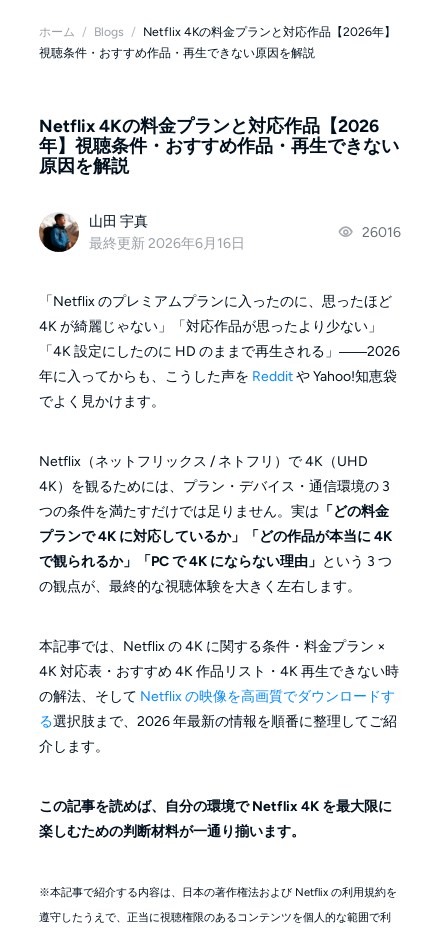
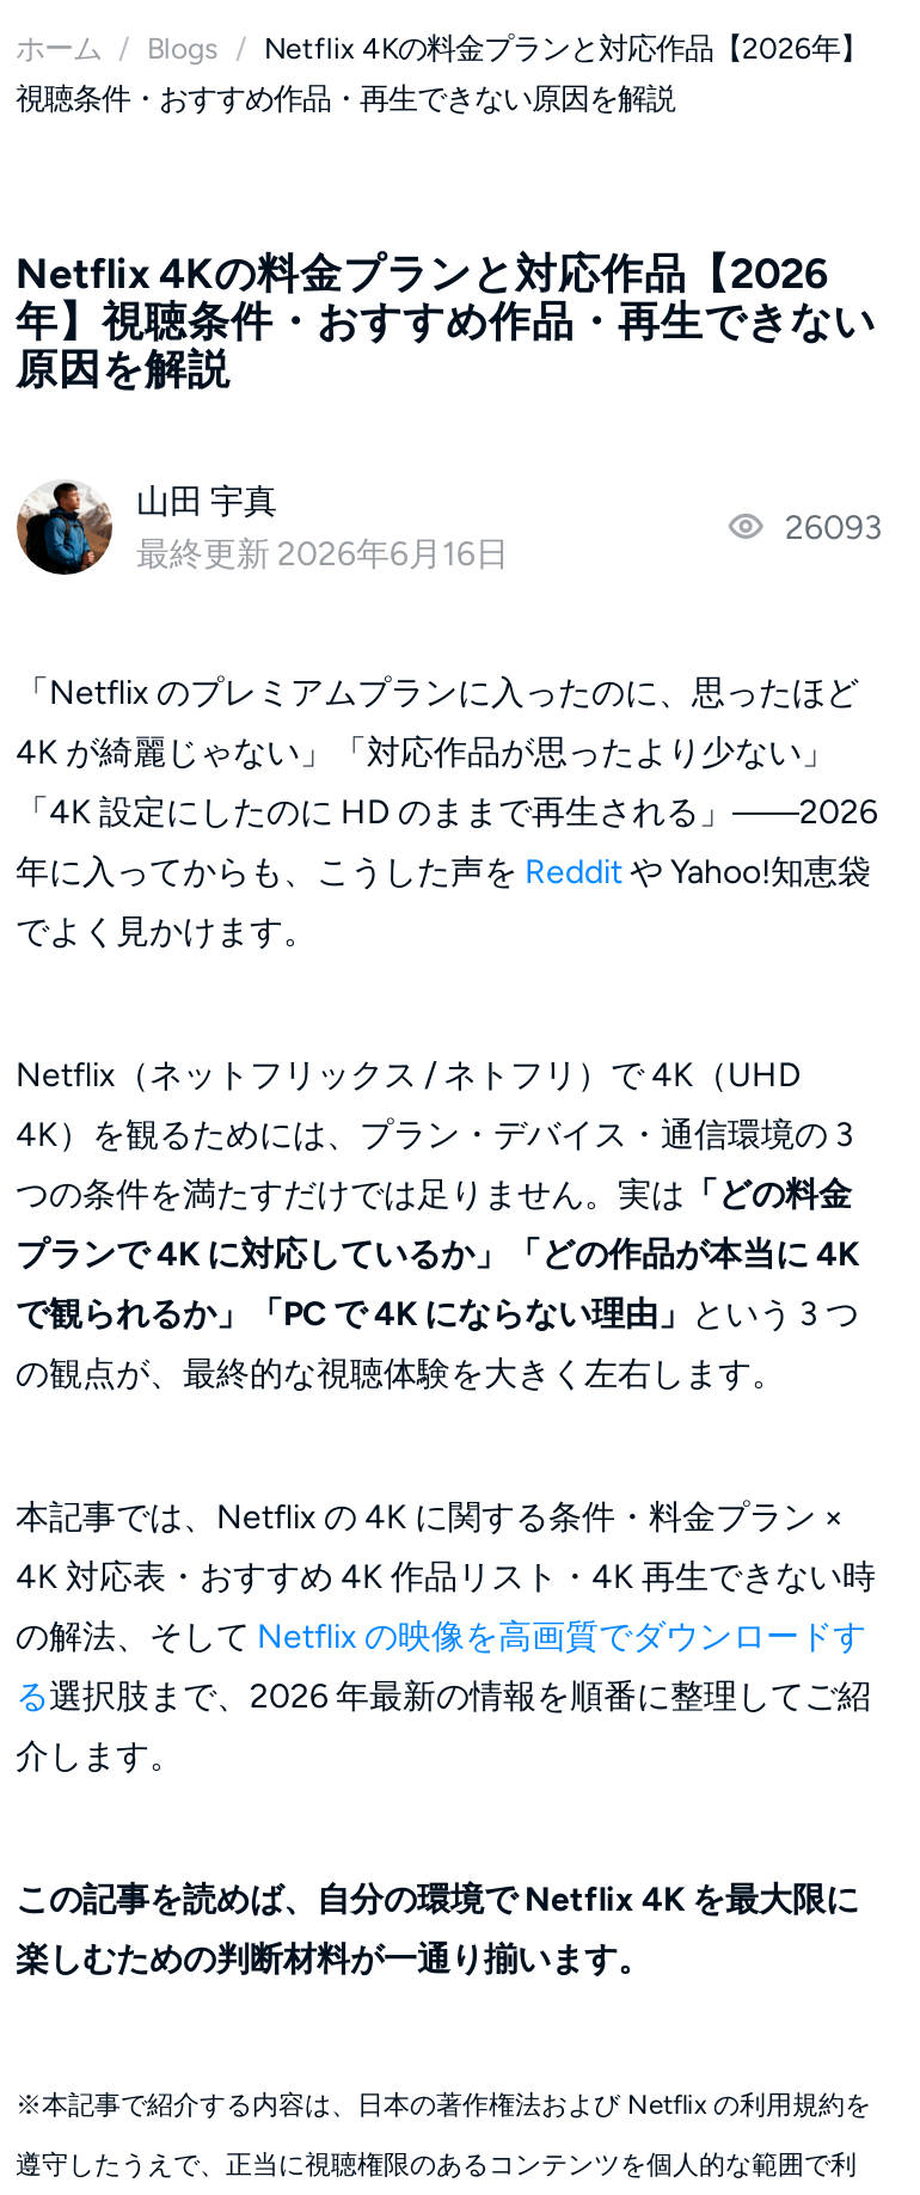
[362,224,401,241] 26016 -> [785,508,883,548] 26093

